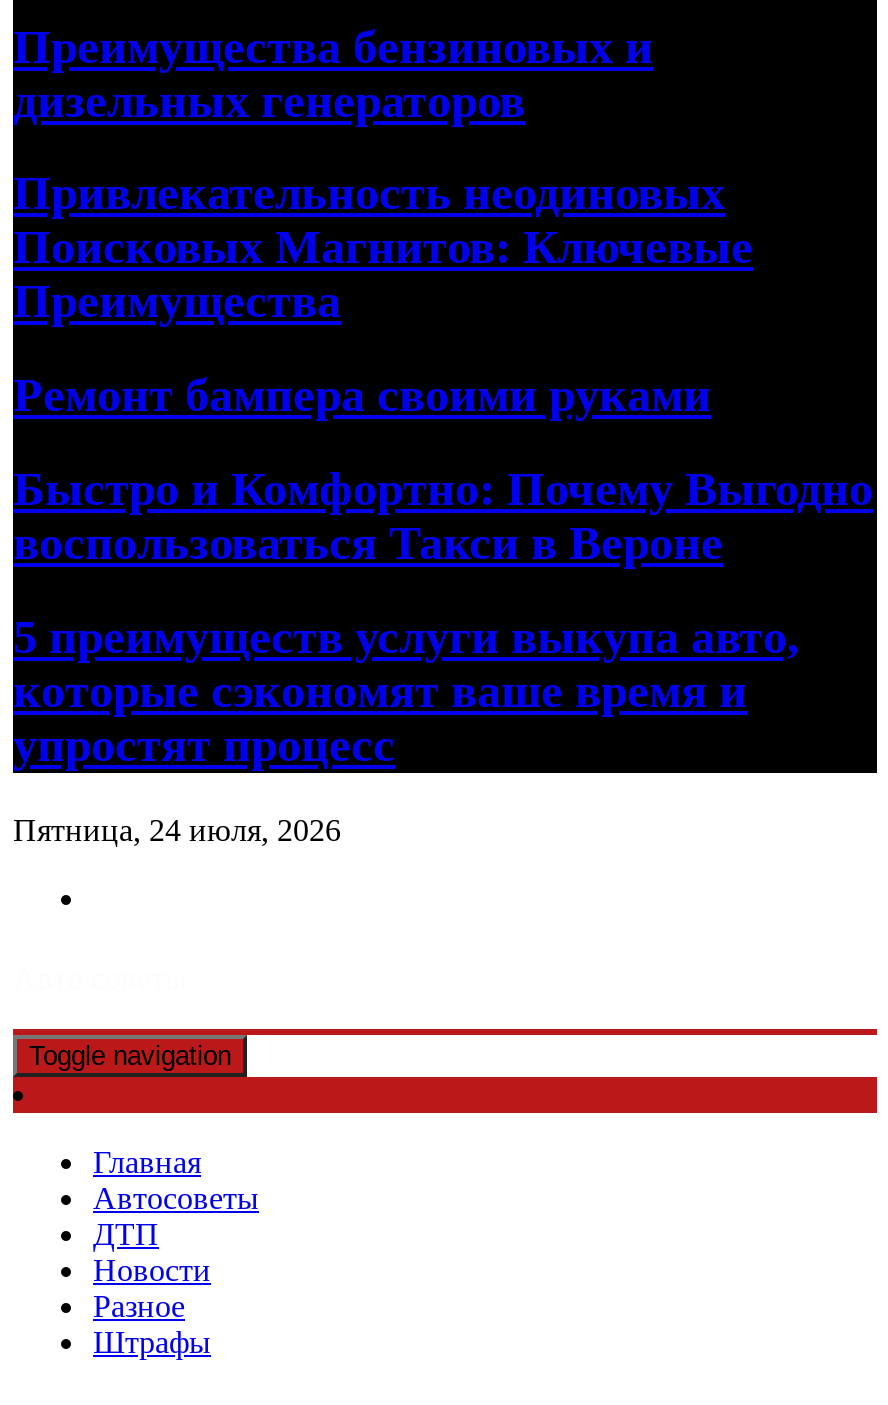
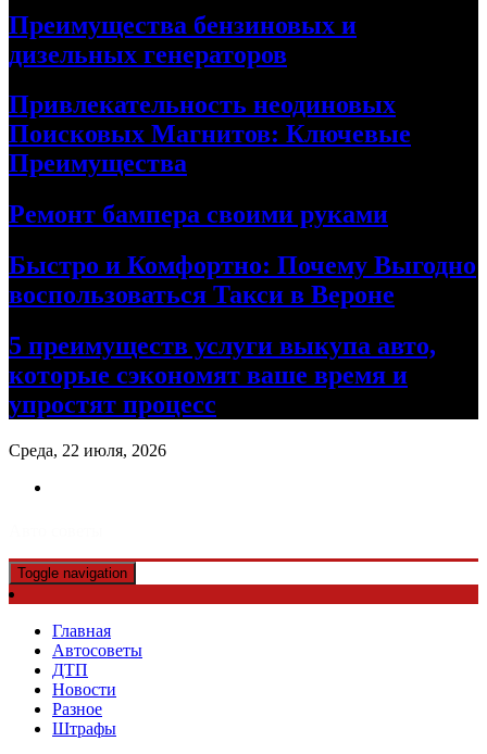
[13,813,341,847] Пятница, 24 июля, 2026 -> [9,441,166,460] Среда, 22 июля, 2026

